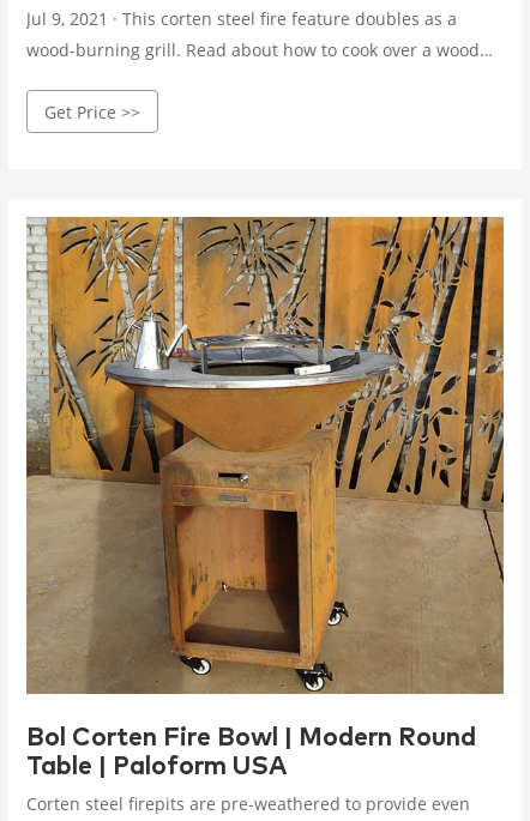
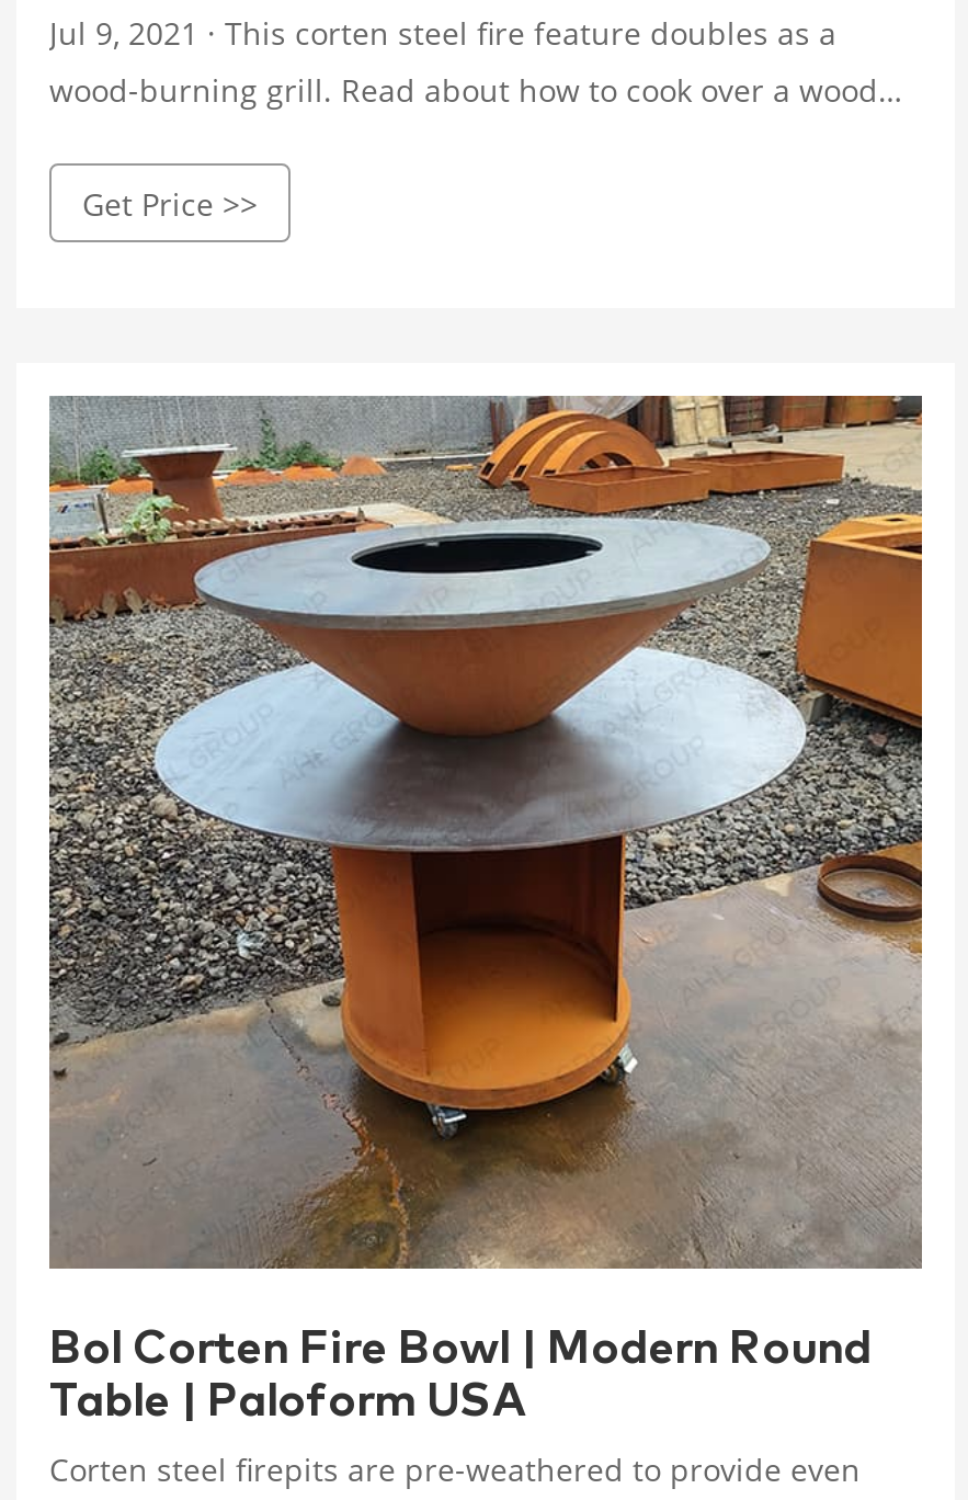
[25,216,505,694] [image] -> [47,394,924,1269] [image]

